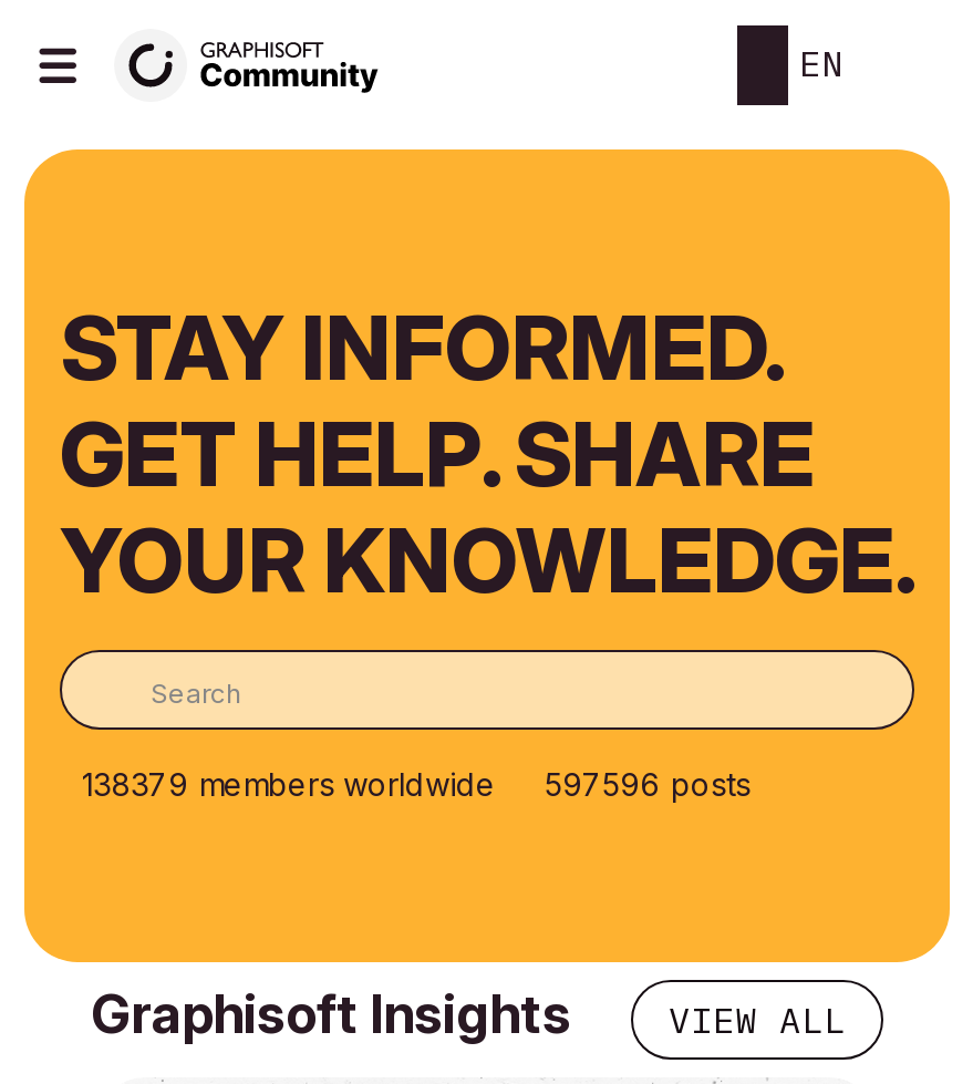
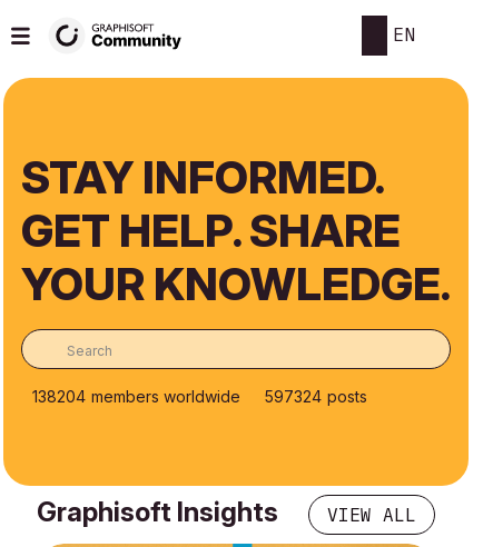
[82,764,496,802] 138379 members worldwide -> [32,386,240,405] 138204 members worldwide
[545,764,751,802] 597596 posts -> [265,386,367,405] 597324 posts

